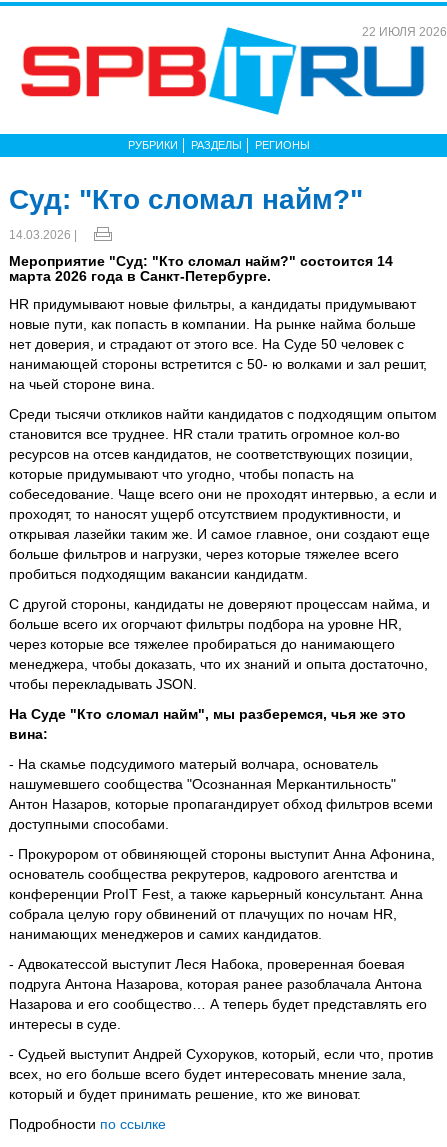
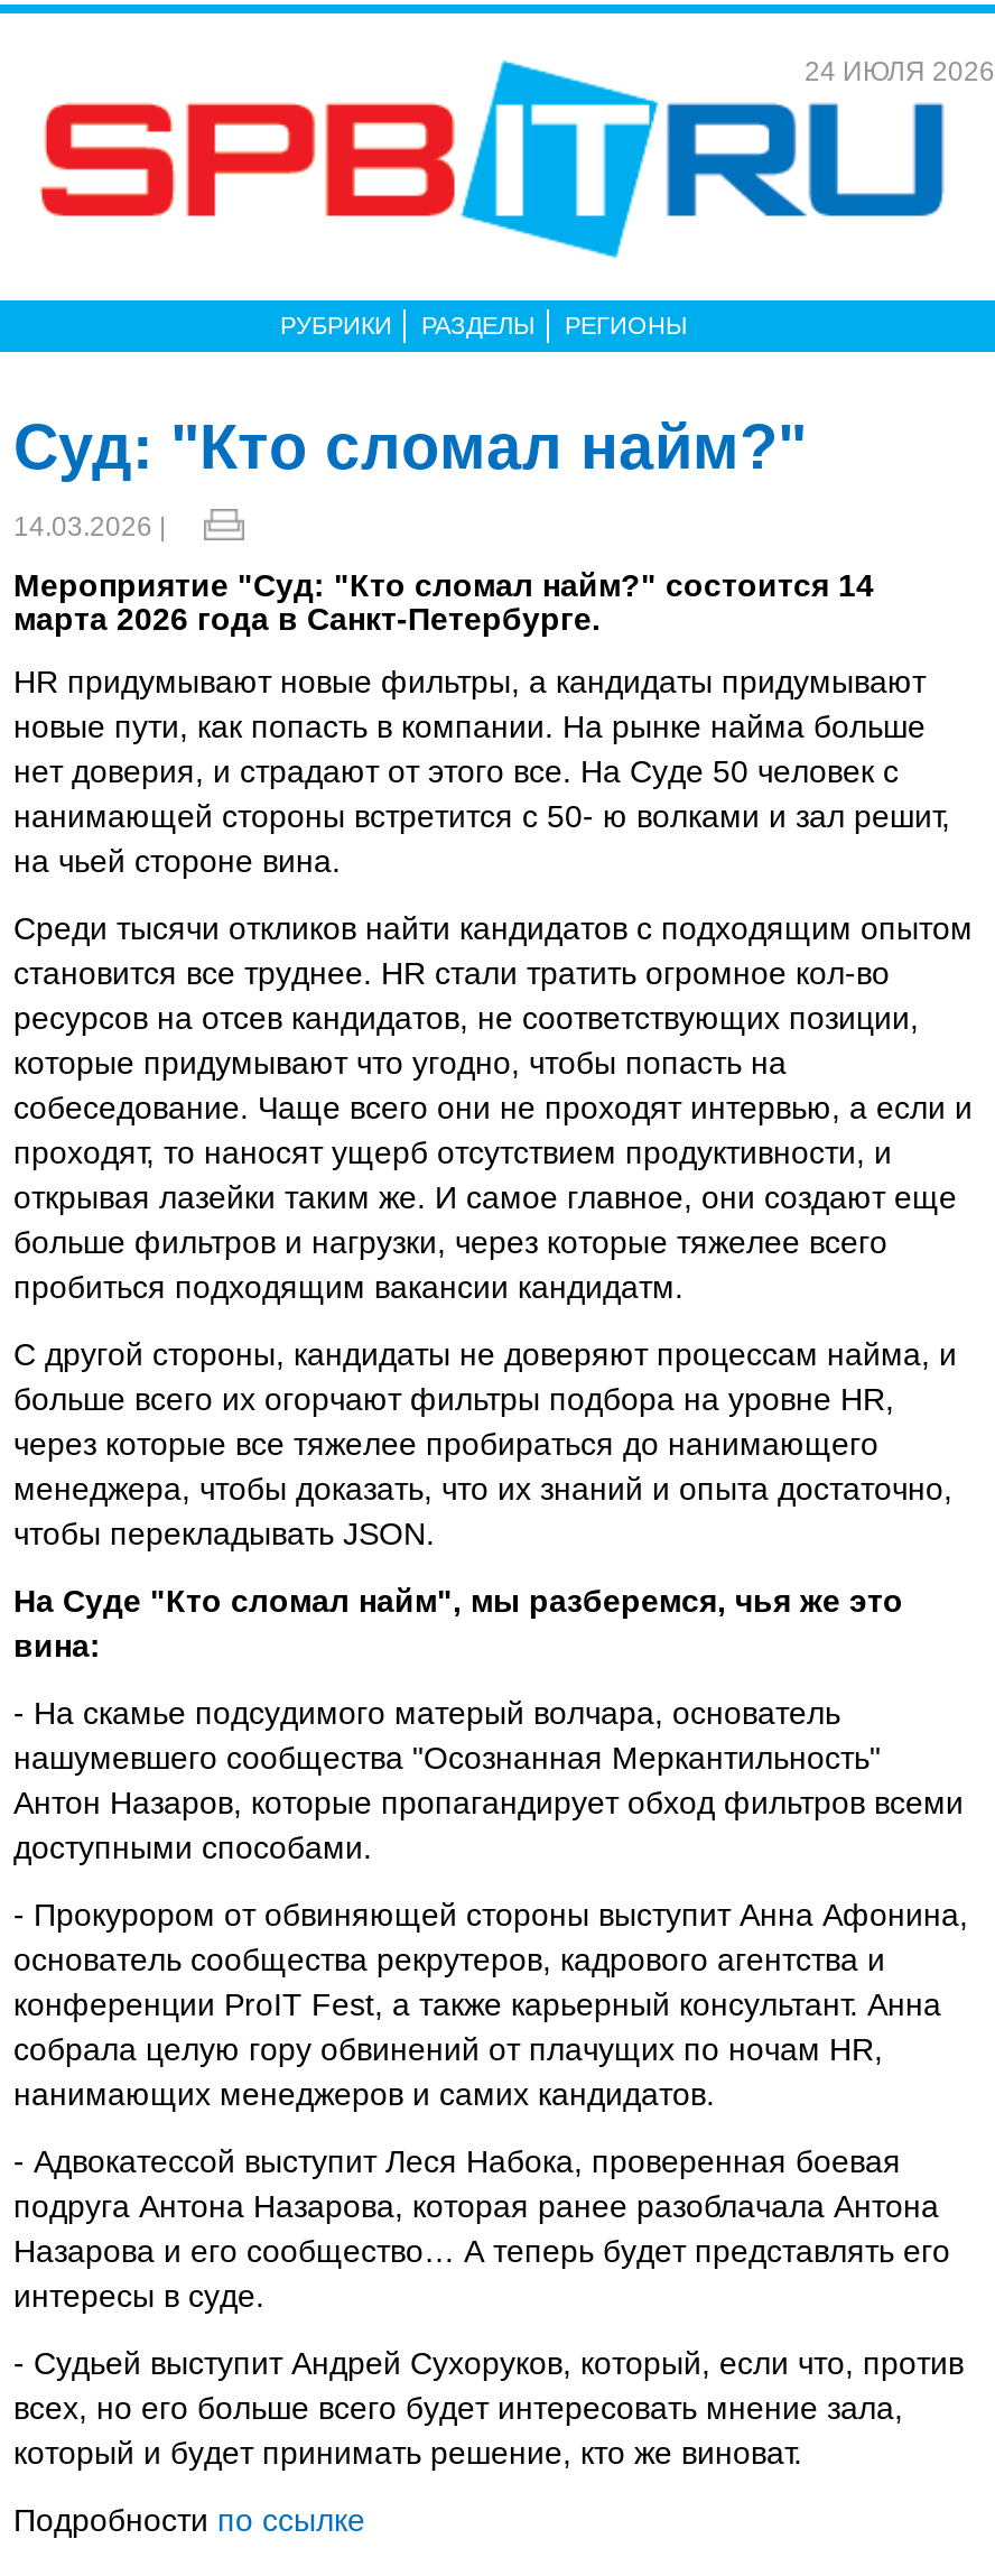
[362,25,447,39] 22 ИЮЛЯ 2026 -> [805,56,995,87] 24 ИЮЛЯ 2026

